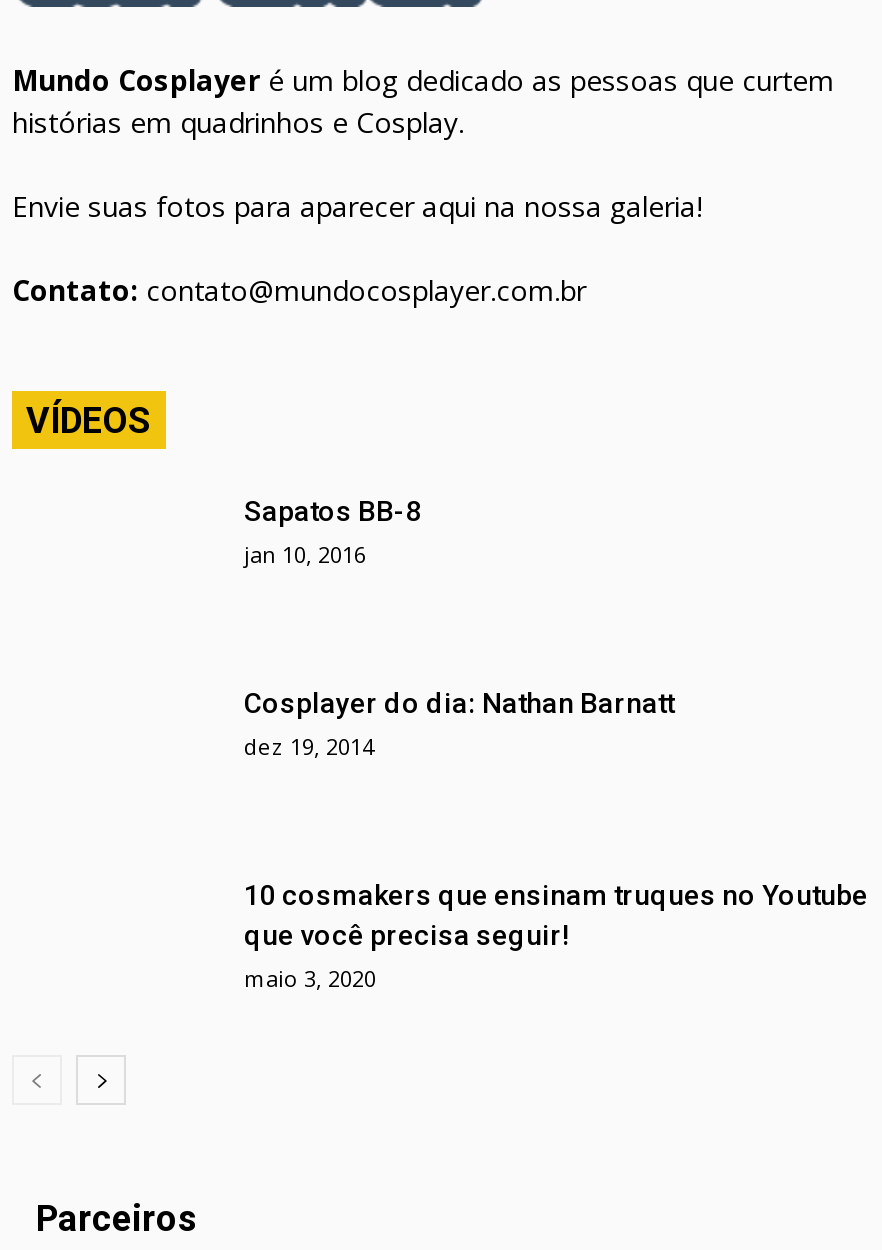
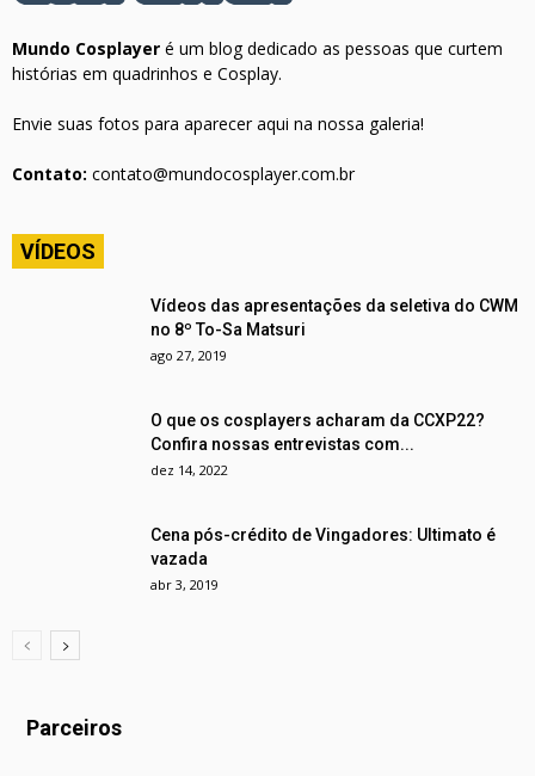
[244,495,422,569] Sapatos BB-8 | jan 10, 2016 -> [150,296,518,364] Vídeos das apresentações da seletiva do CWM | no 8º To-Sa Matsuri | ago 27, 2019
[244,687,674,761] Cosplayer do dia: Nathan Barnatt | dez 19, 2014 -> [150,410,485,478] O que os cosplayers acharam da CCXP22? | Confira nossas entrevistas com... | dez 14, 2022
[244,879,868,993] 10 cosmakers que ensinam truques no Youtube | que você precisa seguir! | maio 3, 2020 -> [150,525,496,593] Cena pós-crédito de Vingadores: Ultimato é | vazada | abr 3, 2019

